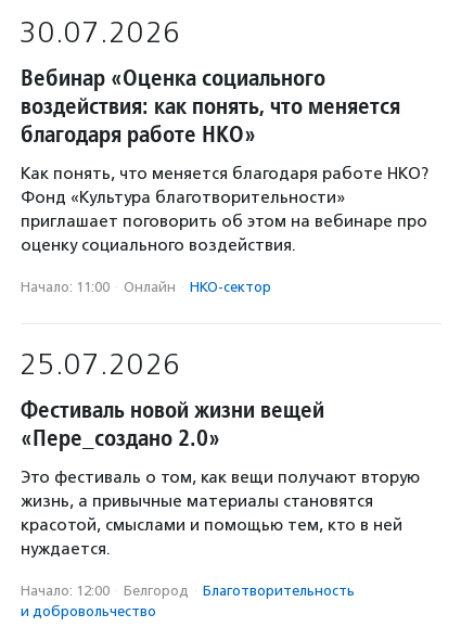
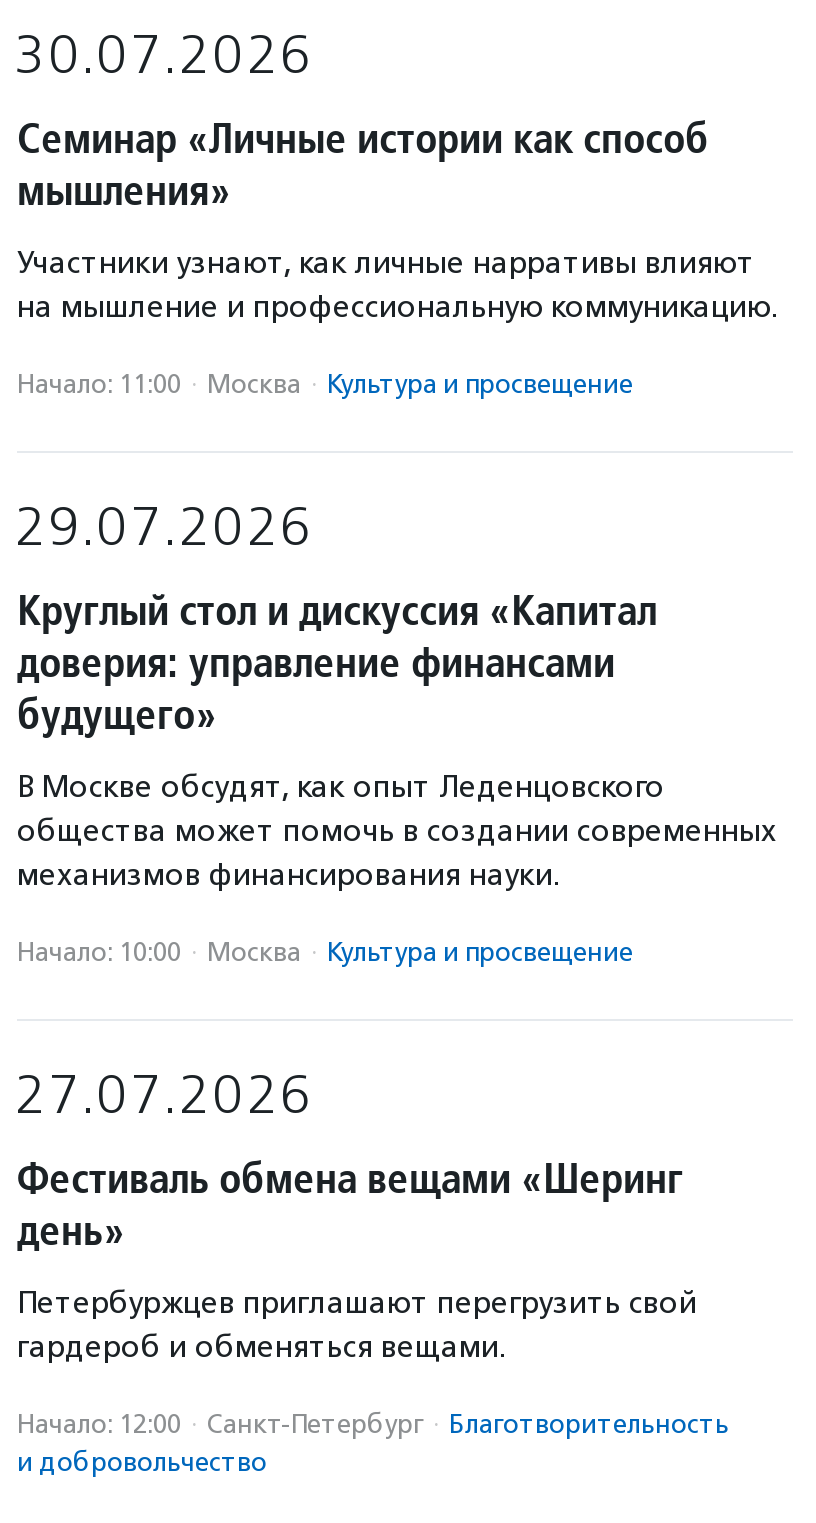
[18,63,428,599] Вебинар «Оценка социального | воздействия: как понять, что меняется | благодаря работе НКО» | Как понять, что меняется благодаря работе НКО? | Фонд «Культура благотворительности» | приглашает поговорить об этом на вебинаре про | оценку социального воздействия. | Начало: 11:00 · Онлайн · НКО-сектор | 25.07.2026 | Фестиваль новой жизни вещей | «Пере_создано 2.0» | Это фестиваль о том, как вещи получают вторую | жизнь, а привычные материалы становятся | красотой, смыслами и помощью тем, кто в ней | нуждается. | Начало: 12:00 · Белгород · Благотворительность -> [13,111,779,1439] Семинар «Личные истории как способ | мышления» | Участники узнают, как личные нарративы влияют | на мышление и профессиональную коммуникацию. | Начало: 11:00 · Москва · Культура и просвещение | 29.07.2026 | Круглый стол и дискуссия «Капитал | доверия: управление финансами | будущего» | В Москве обсудят, как опыт Леденцовского | общества может помочь в создании современных | механизмов финансирования науки. | Начало: 10:00 · Москва · Культура и просвещение | 27.07.2026 | Фестиваль обмена вещами «Шеринг | день» | Петербуржцев приглашают перегрузить свой | гардероб и обменяться вещами. | Начало: 12:00 · Санкт-Петербург · Благотворительность

